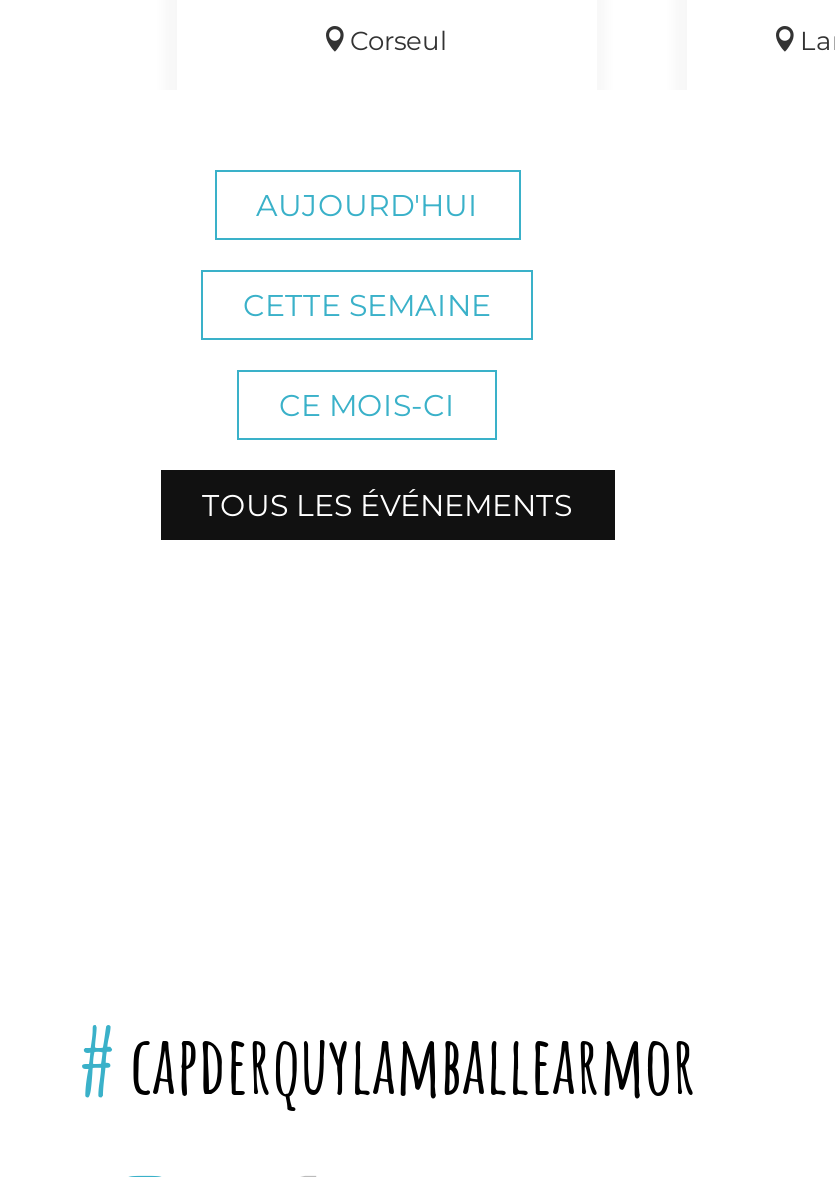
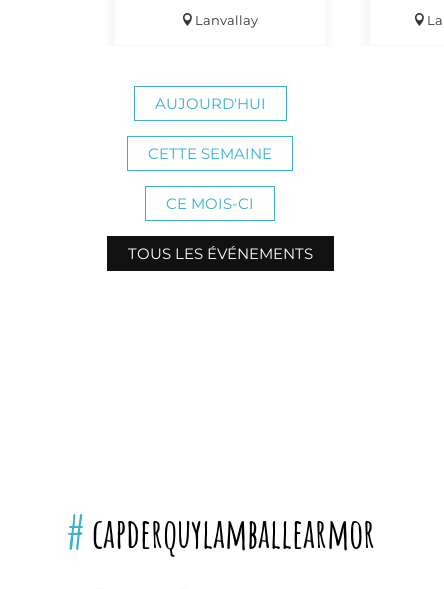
[344,27,448,57] Corseul -> [191,13,257,28] Lanvallay

